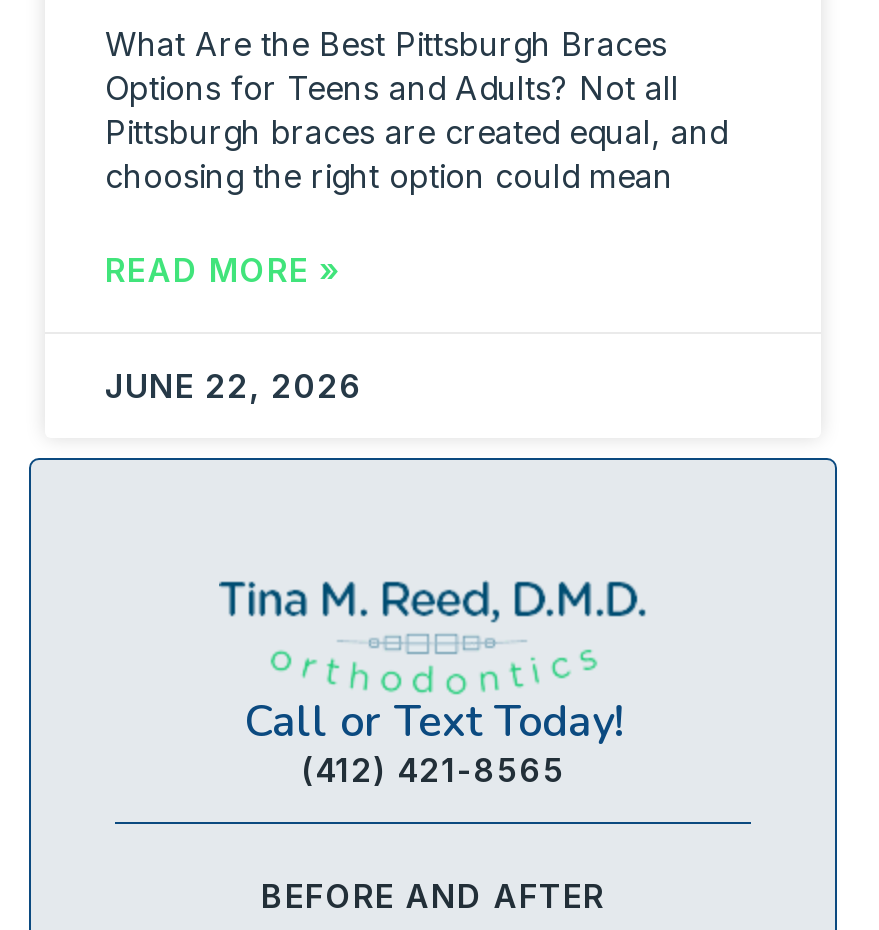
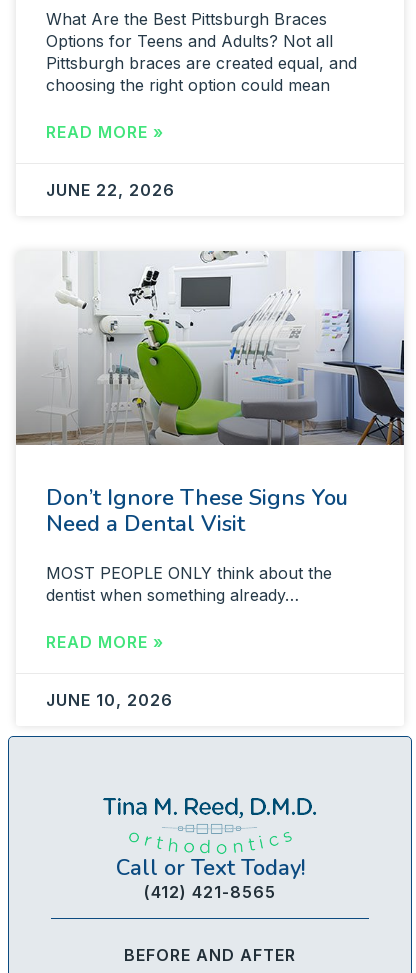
none -> [15,250,405,710] [image] | Don’t Ignore These Signs You | Need a Dental Visit | MOST PEOPLE ONLY think about the | dentist when something already… | READ MORE » | JUNE 10, 2026

